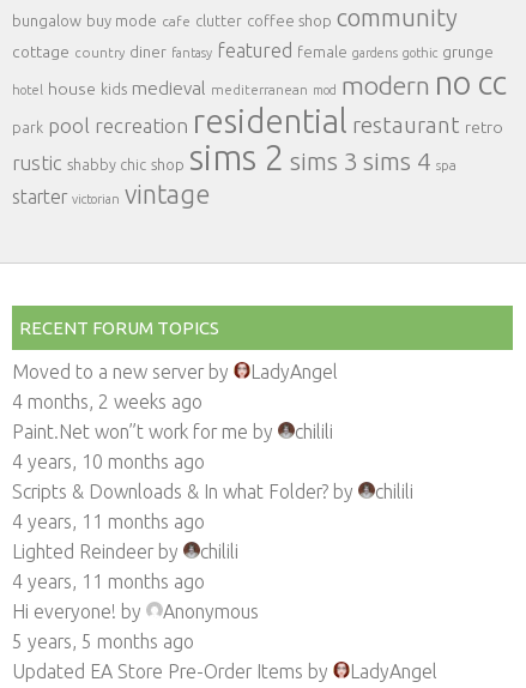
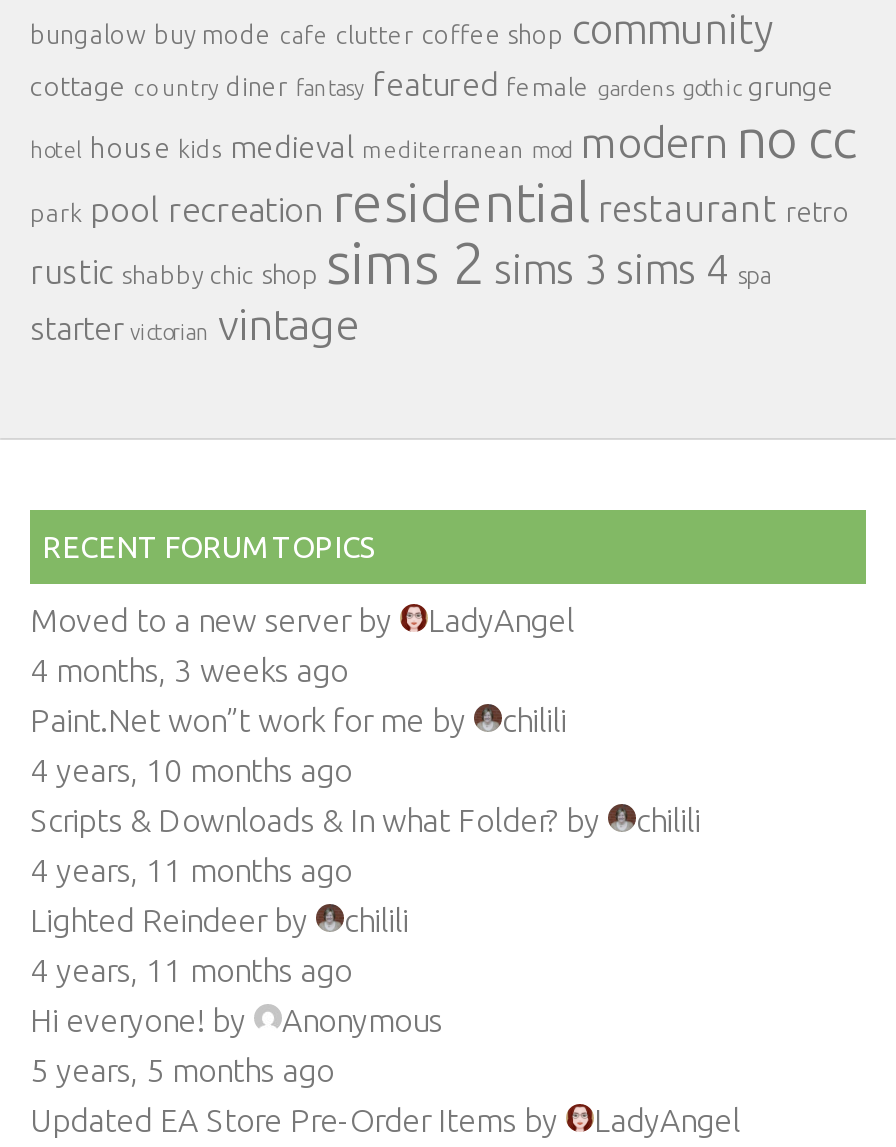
[12,390,202,412] 4 months, 2 weeks ago -> [30,651,348,687] 4 months, 3 weeks ago

